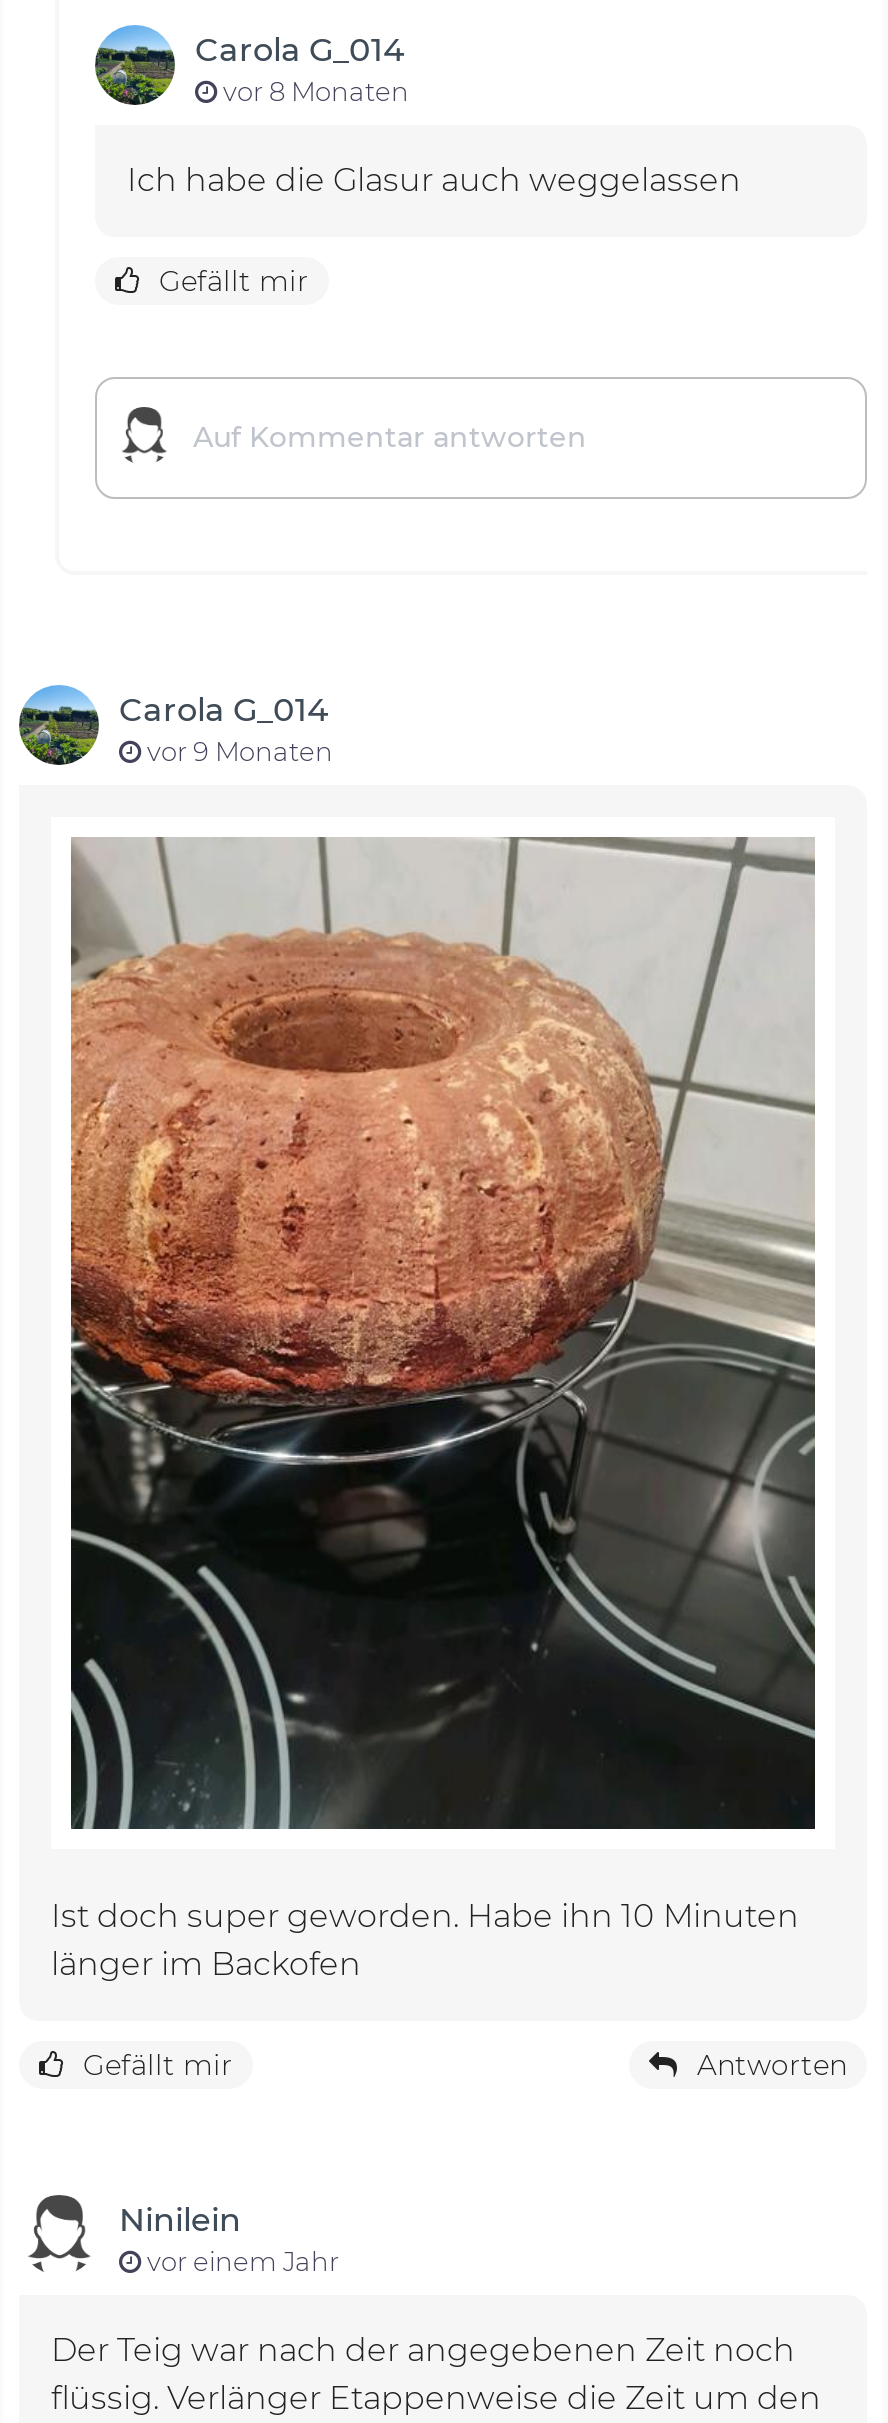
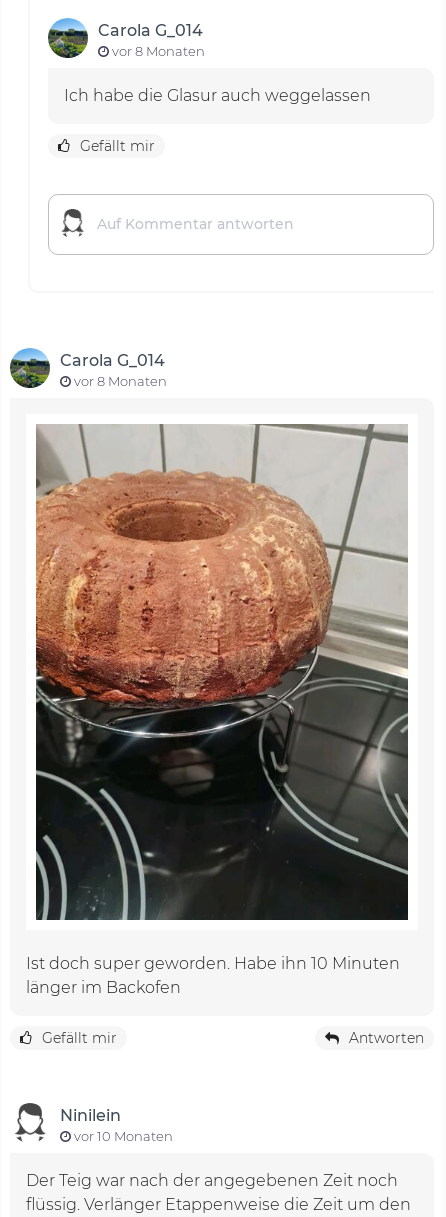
[141,735,333,767] vor 9 Monaten -> [71,373,167,389] vor 8 Monaten
[141,2246,339,2278] vor einem Jahr -> [71,1128,173,1144] vor 10 Monaten

